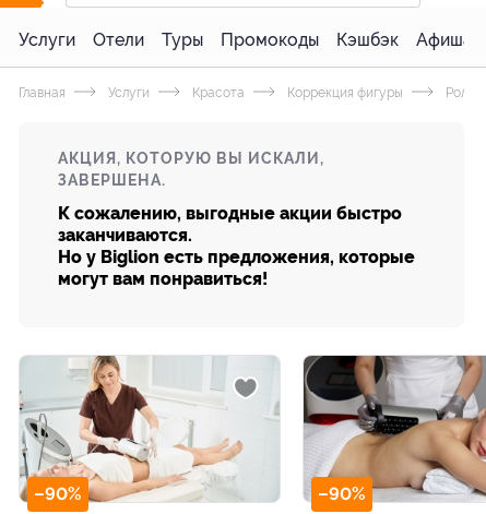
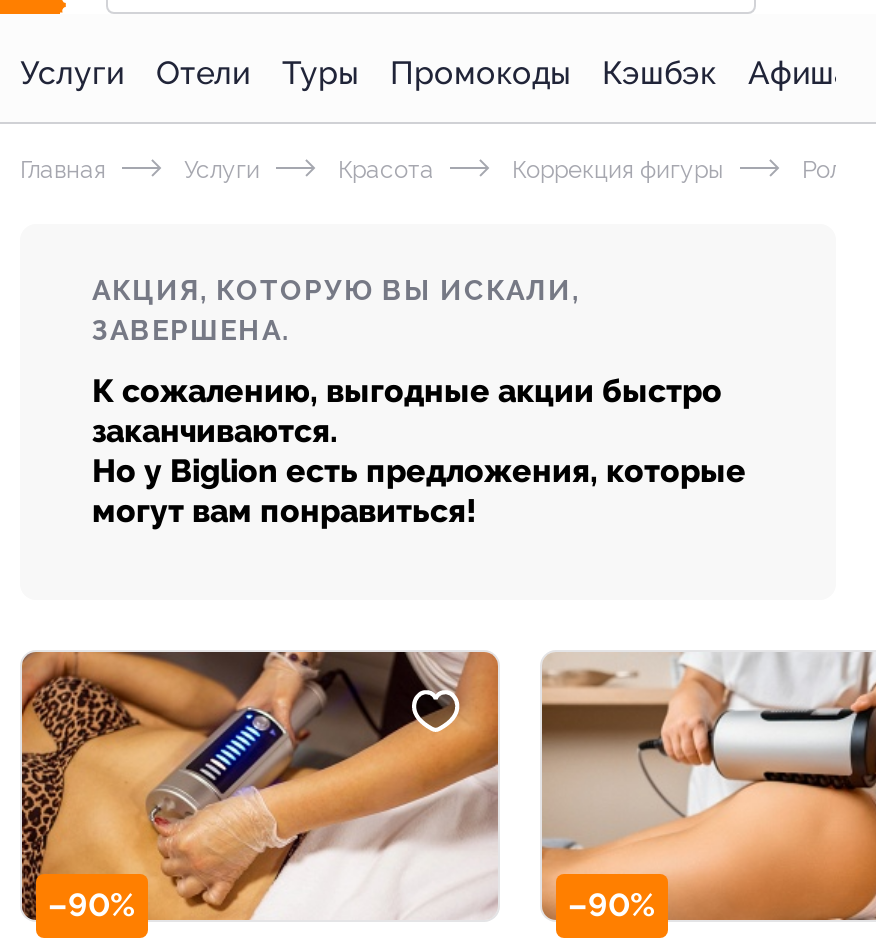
[19,356,280,502] [image] -> [20,650,500,922] [image]
[303,355,483,502] [image] -> [540,652,870,922] [image]

